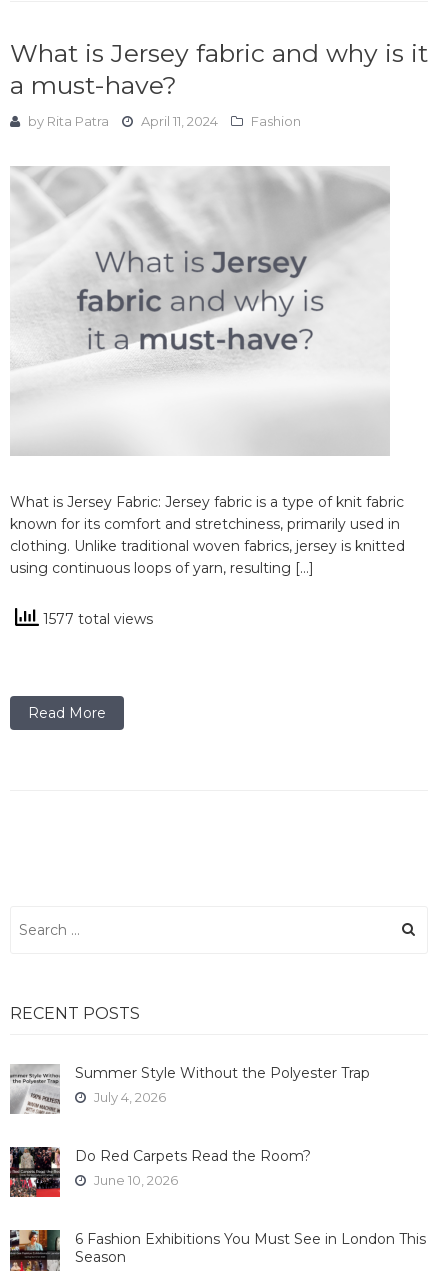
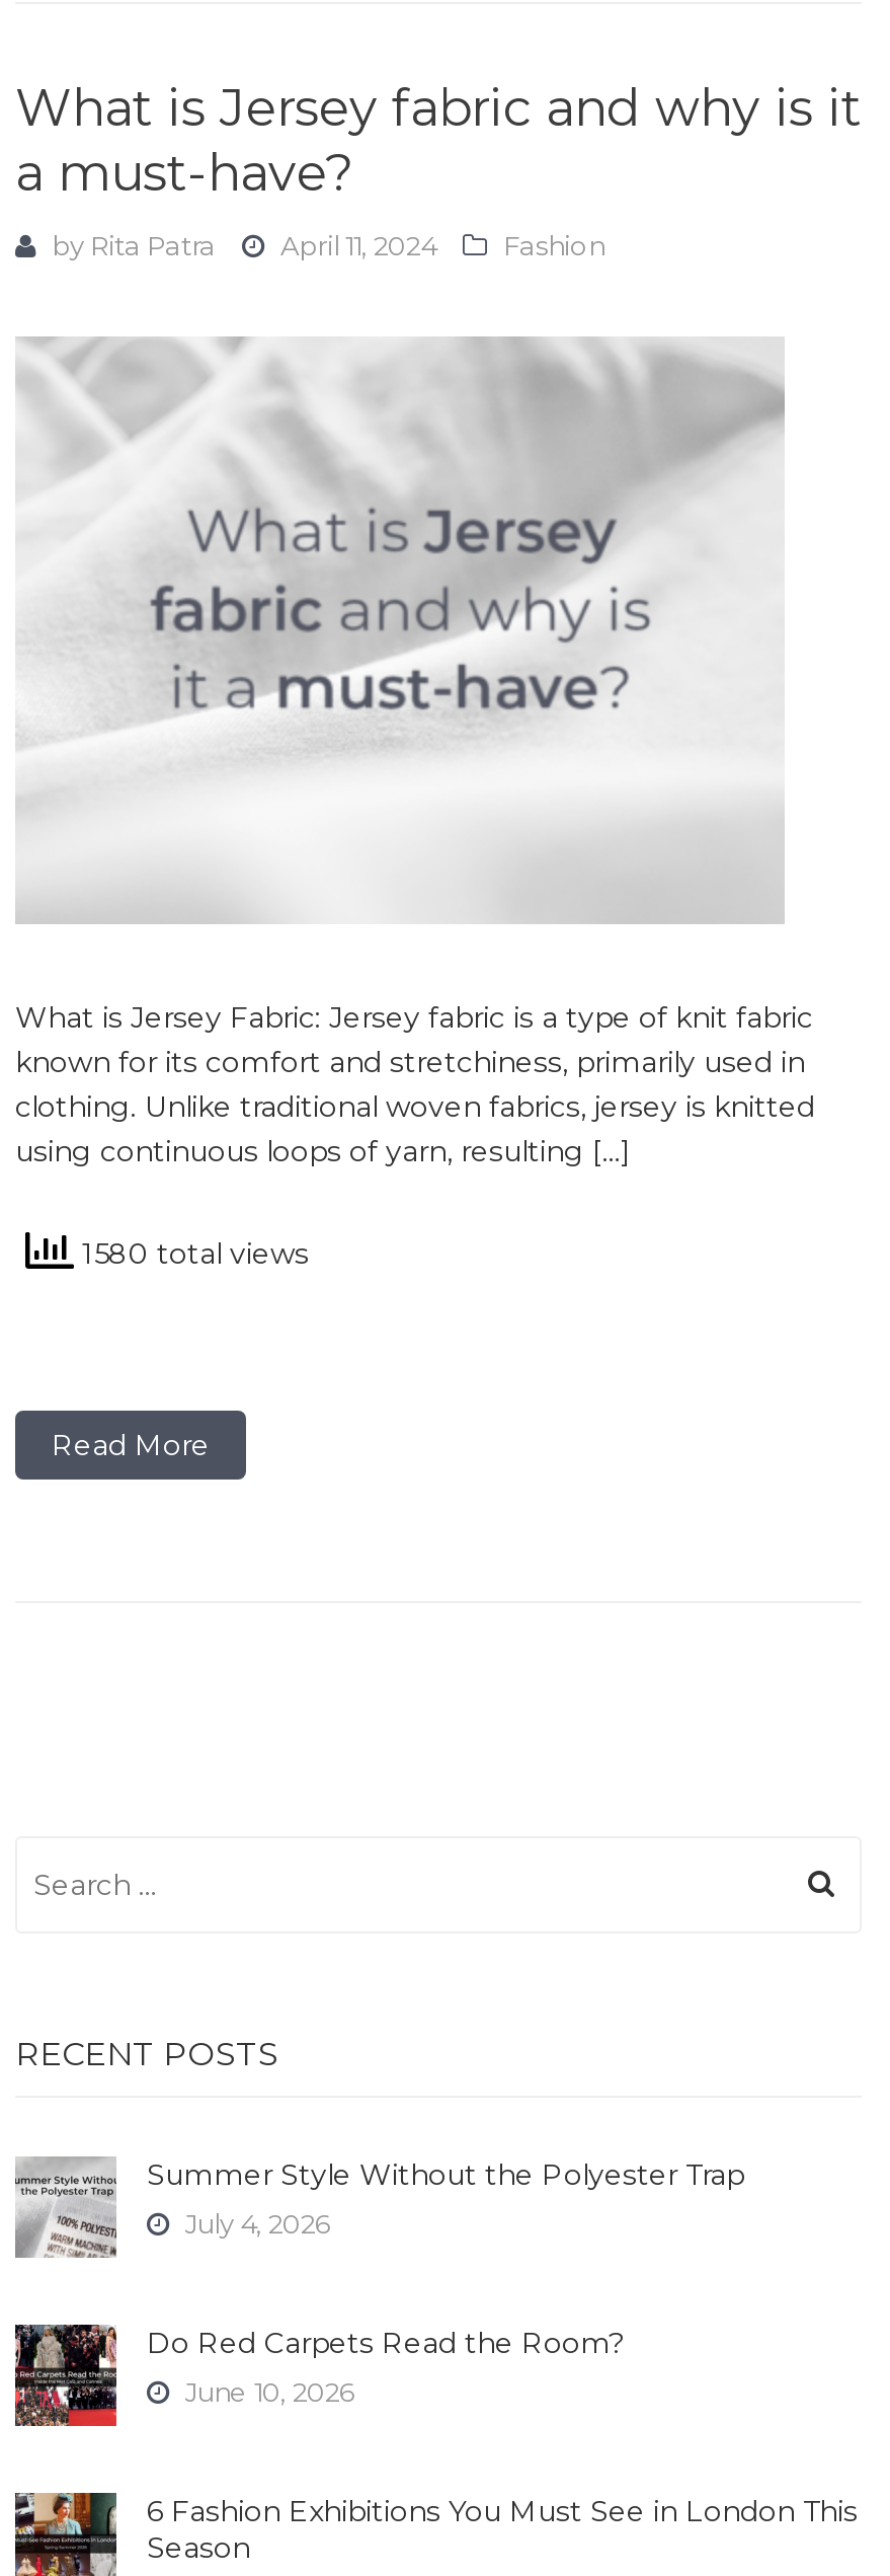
[39,610,153,628] 1577 total views -> [74,1236,309,1272] 1580 total views

